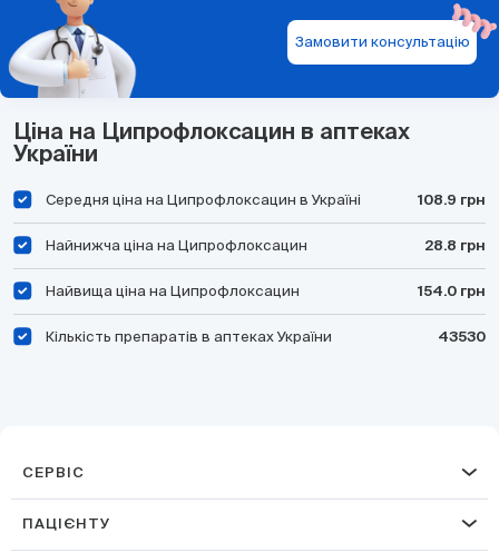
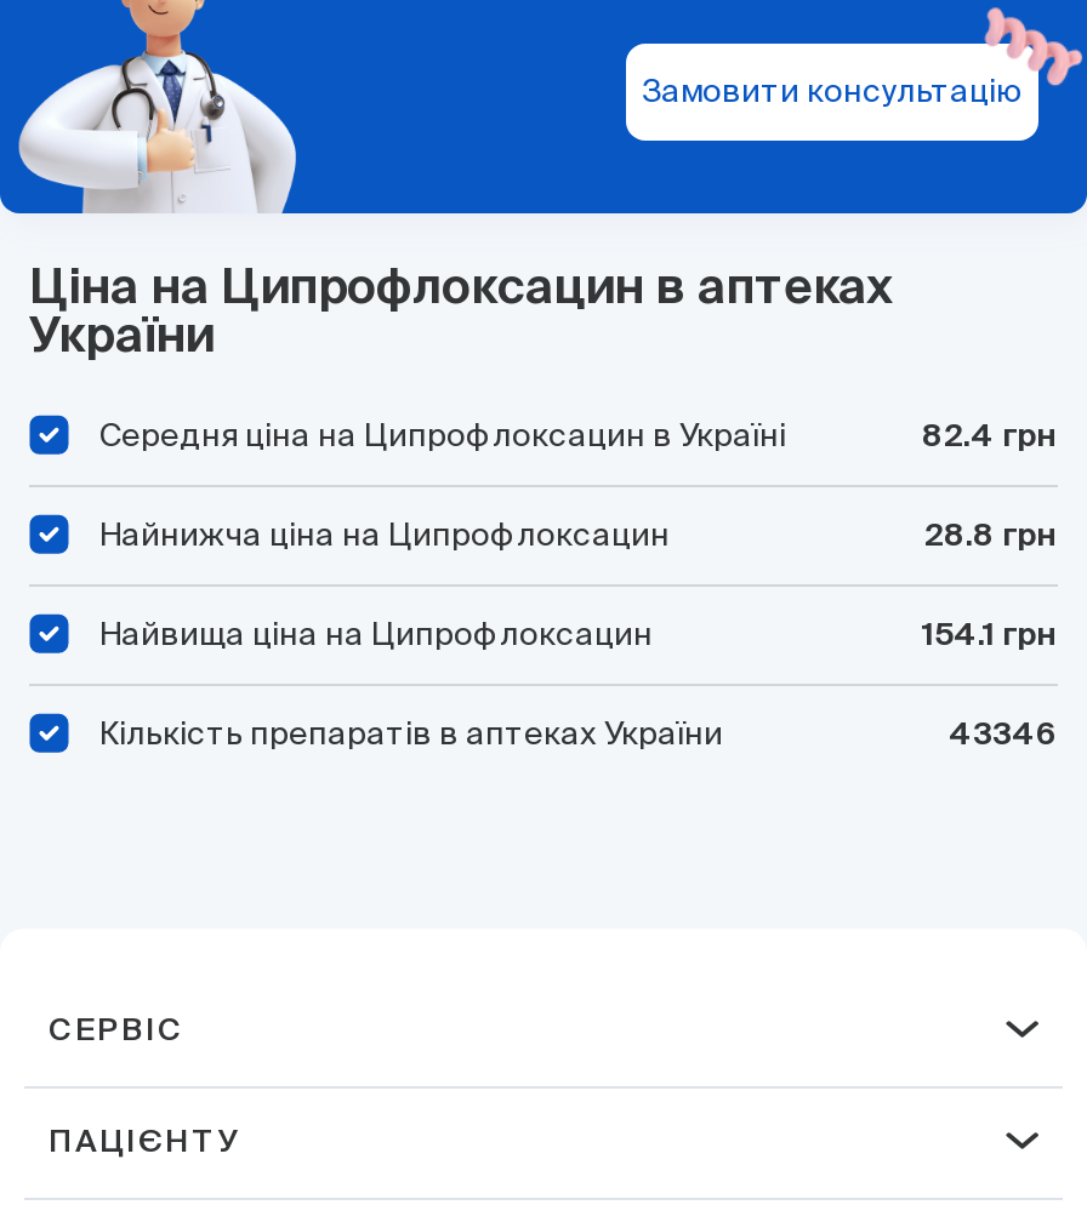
[418,191,486,208] 108.9 грн -> [922,416,1058,452] 82.4 грн
[418,282,486,299] 154.0 грн -> [922,615,1058,651] 154.1 грн
[438,328,486,344] 43530 -> [949,714,1058,751] 43346

